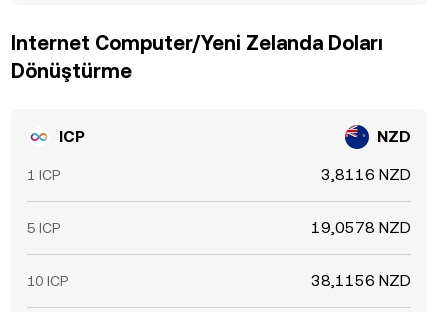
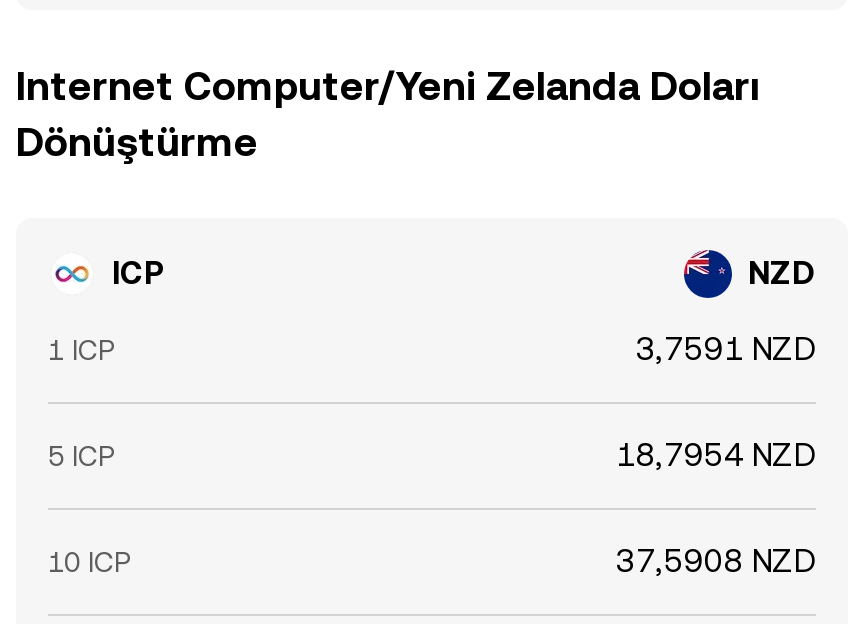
[321,165,411,184] 3,8116 NZD -> [636,330,816,368] 3,7591 NZD
[311,218,411,237] 19,0578 NZD -> [616,436,816,474] 18,7954 NZD
[311,271,411,290] 38,1156 NZD -> [616,542,816,580] 37,5908 NZD

